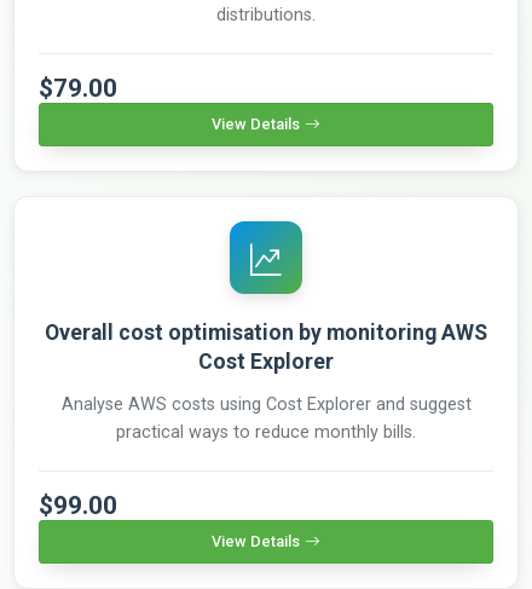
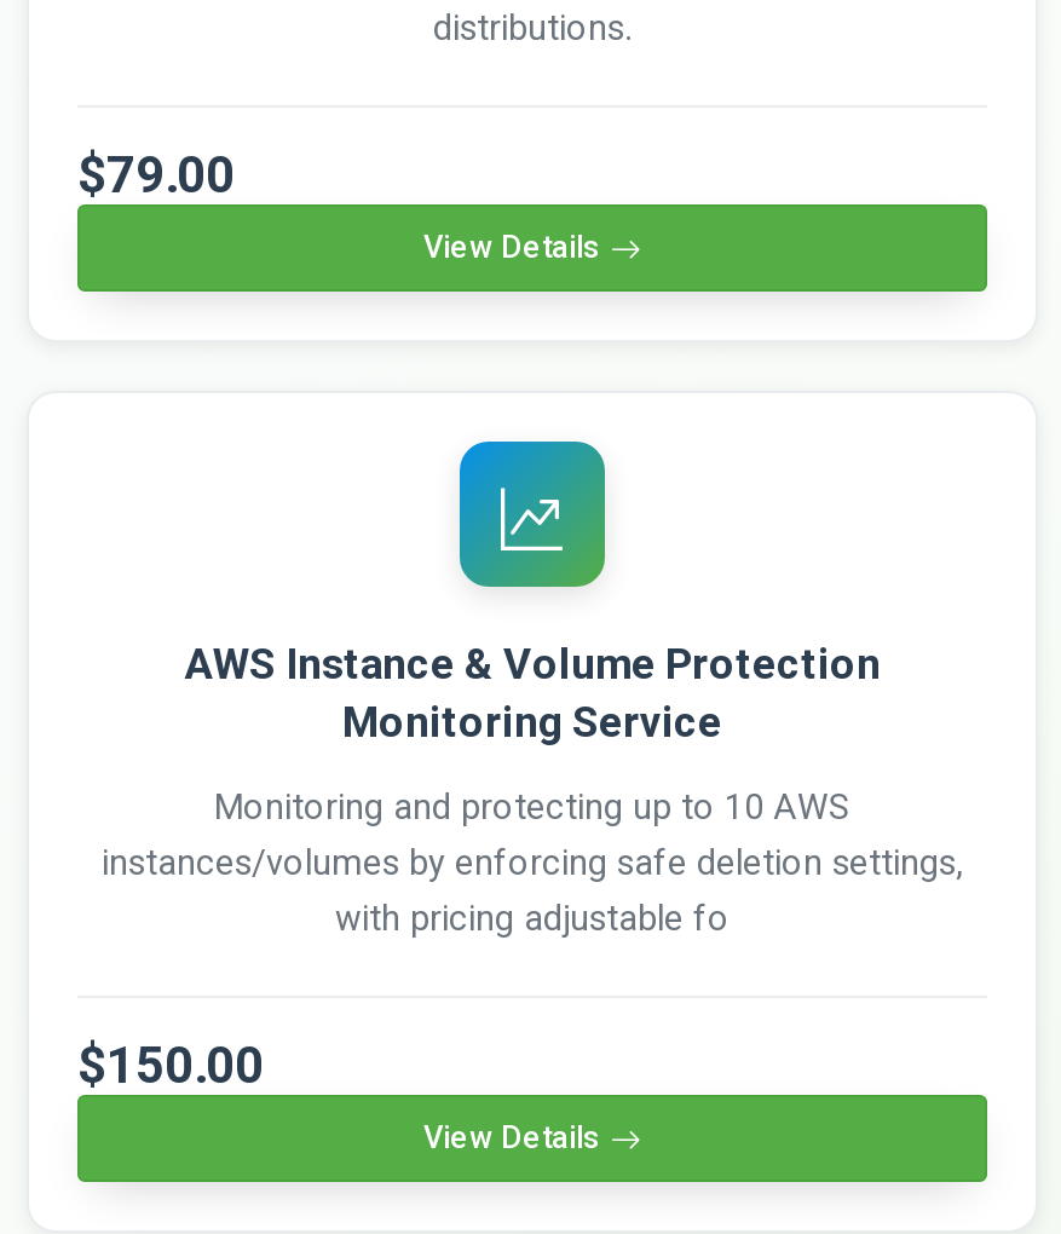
[45,320,487,373] Overall cost optimisation by monitoring AWS | Cost Explorer -> [184,641,881,747] AWS Instance & Volume Protection | Monitoring Service
[61,394,471,442] Analyse AWS costs using Cost Explorer and suggest | practical ways to reduce monthly bills. -> [102,788,963,941] Monitoring and protecting up to 10 AWS | instances/volumes by enforcing safe deletion settings, | with pricing adjustable fo
[39,491,117,520] $99.00 -> [77,1038,264,1096] $150.00

